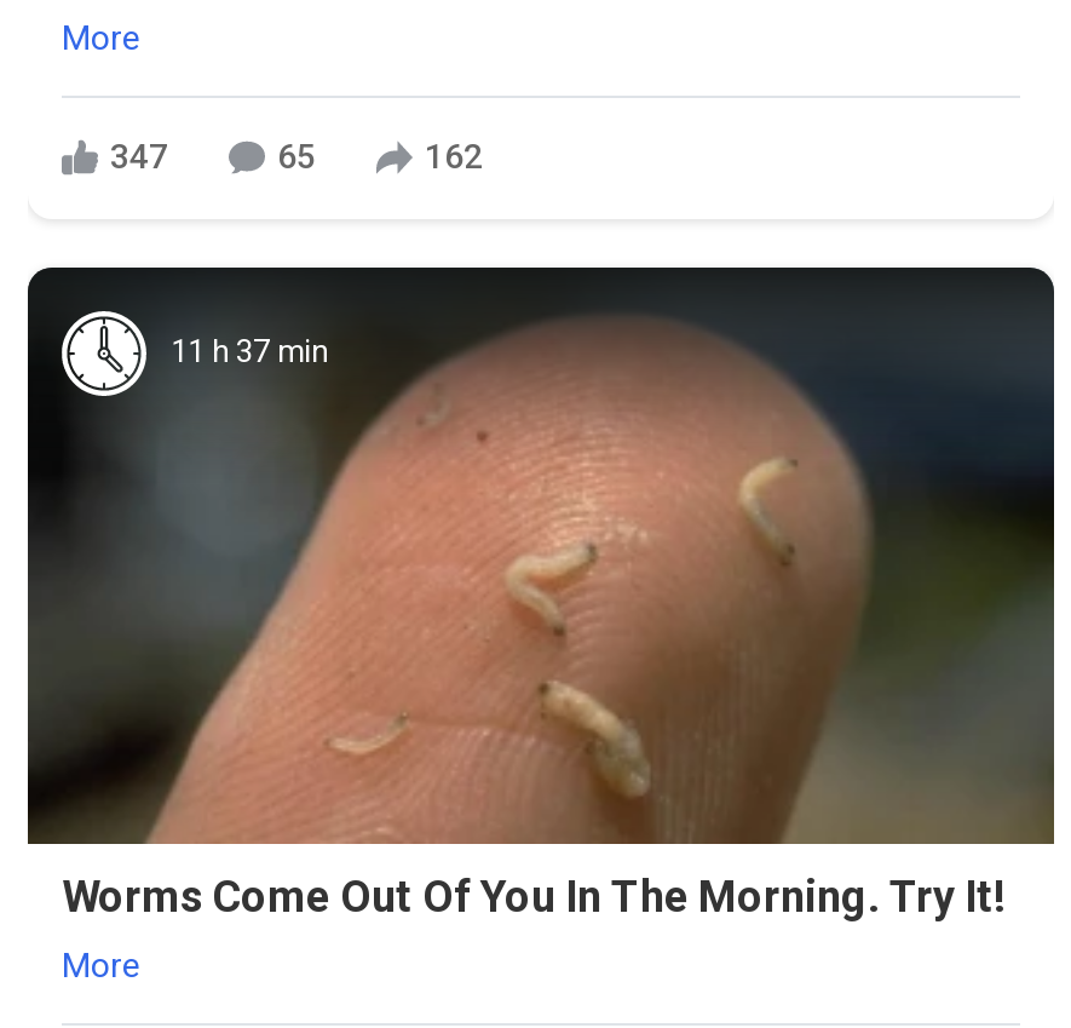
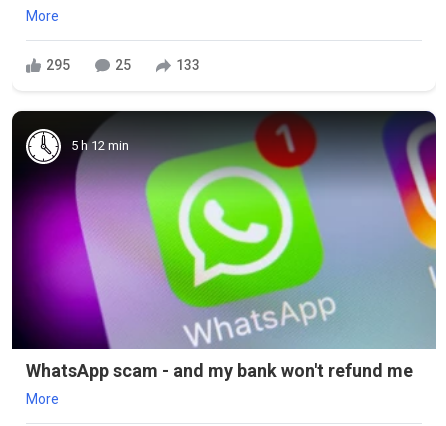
[110,137,483,176] 347 | 65 | 162 -> [46,57,200,73] 295 | 25 | 133
[28,297,1056,846] [image] | 11 h 37 min -> [12,124,437,350] [image] | 5 h 12 min
[62,871,1006,921] Worms Come Out Of You In The Morning. Try It! -> [26,360,413,381] WhatsApp scam - and my bank won't refund me

